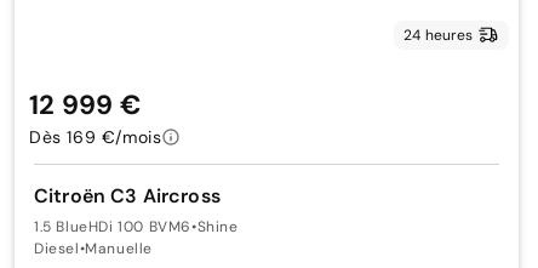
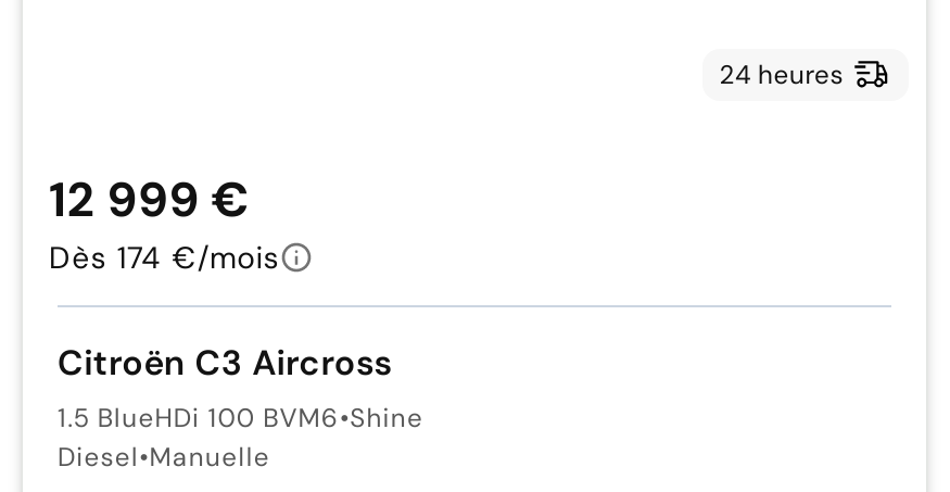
[29,126,162,148] Dès 169 €/mois -> [49,237,280,277] Dès 174 €/mois

